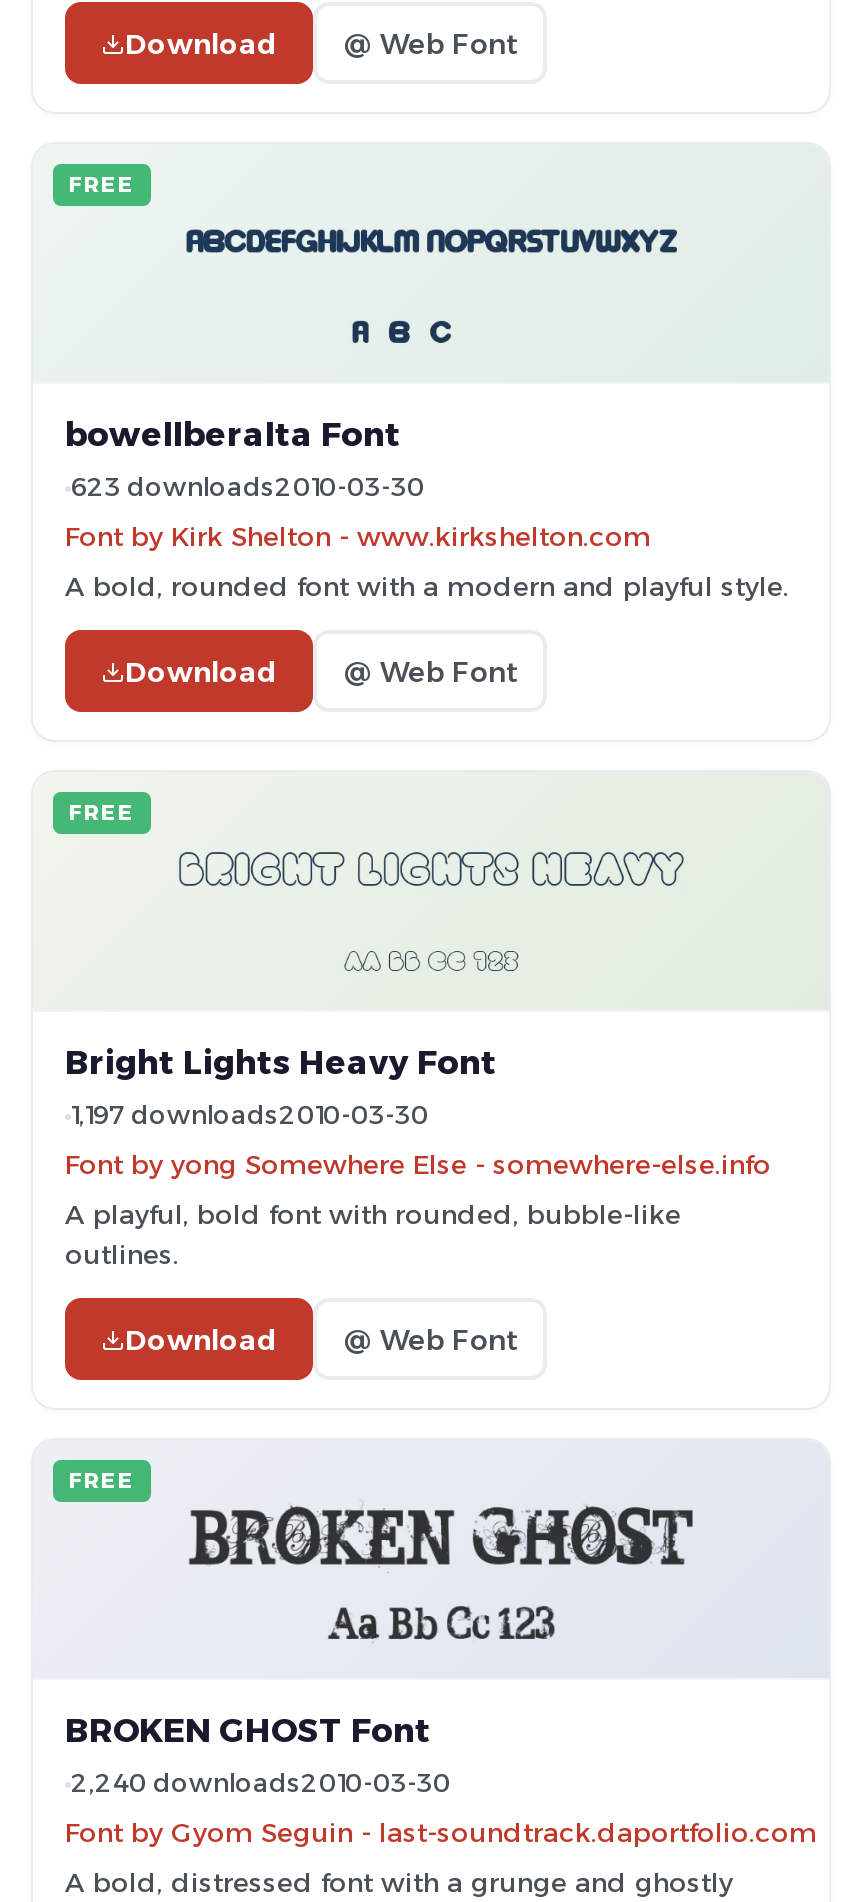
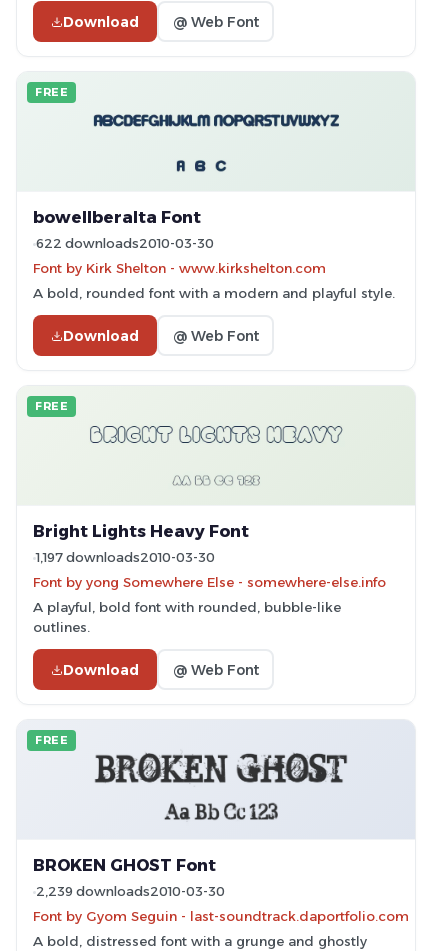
[71,472,425,502] 623 downloads2010-03-30 -> [36,236,214,251] 622 downloads2010-03-30
[71,1768,451,1798] 2,240 downloads2010-03-30 -> [36,884,225,899] 2,239 downloads2010-03-30

